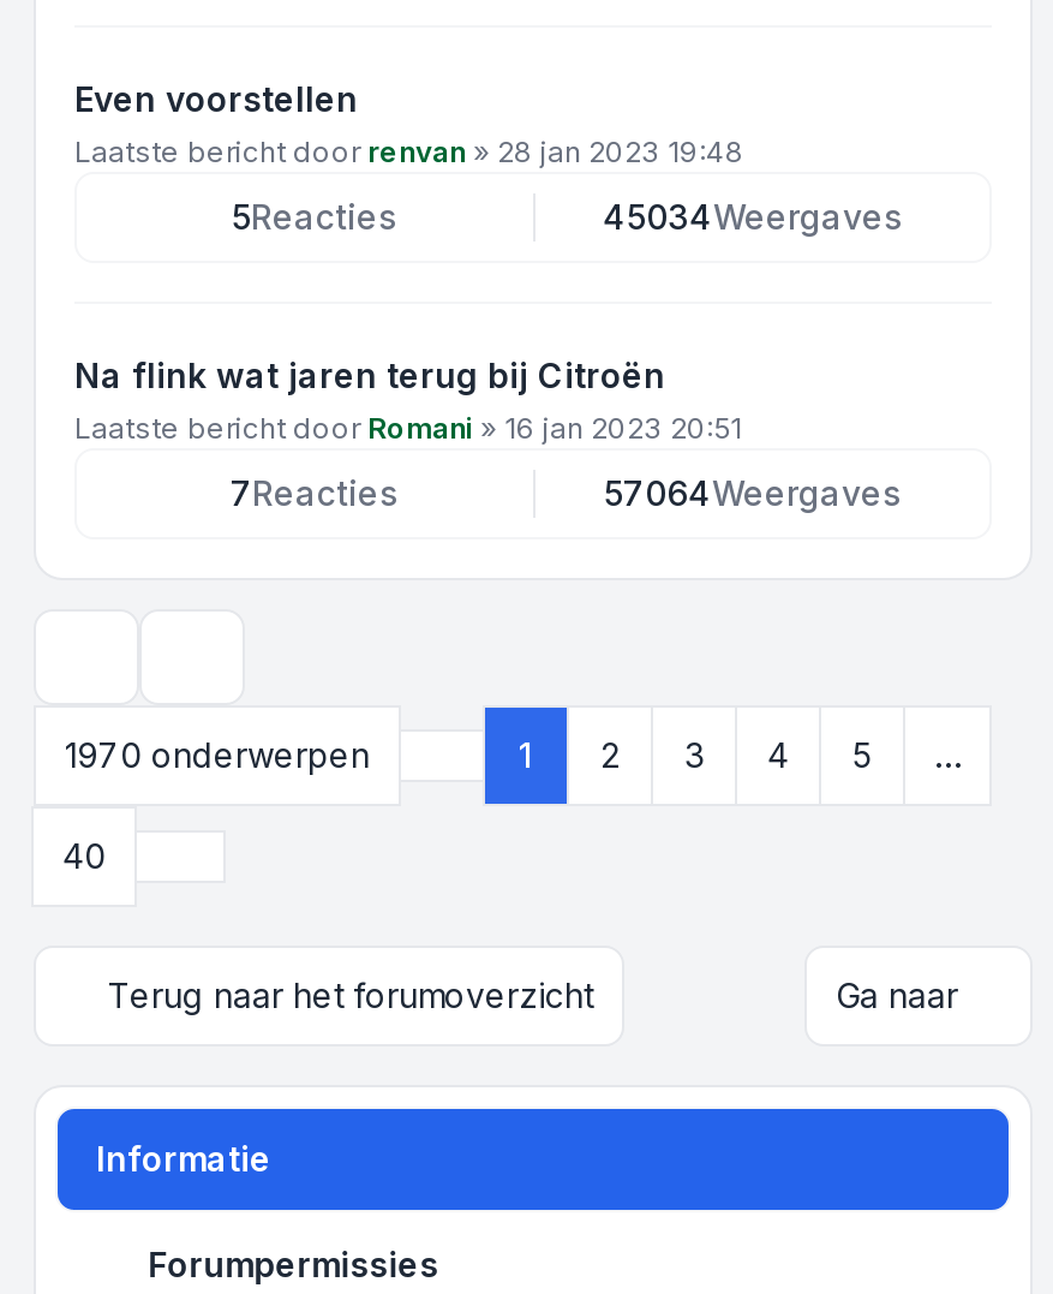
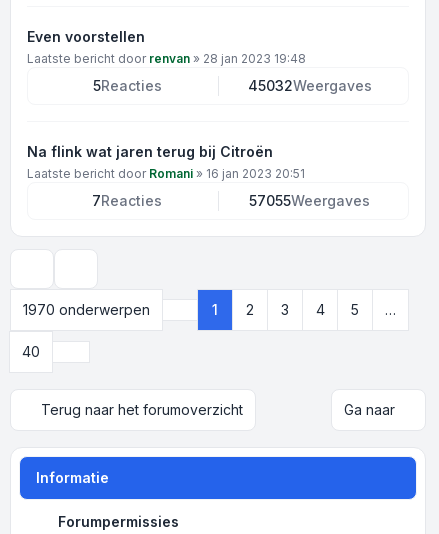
[603,196,903,237] 45034Weergaves -> [247,77,371,94] 45032Weergaves
[604,472,902,513] 57064Weergaves -> [249,192,370,209] 57055Weergaves

